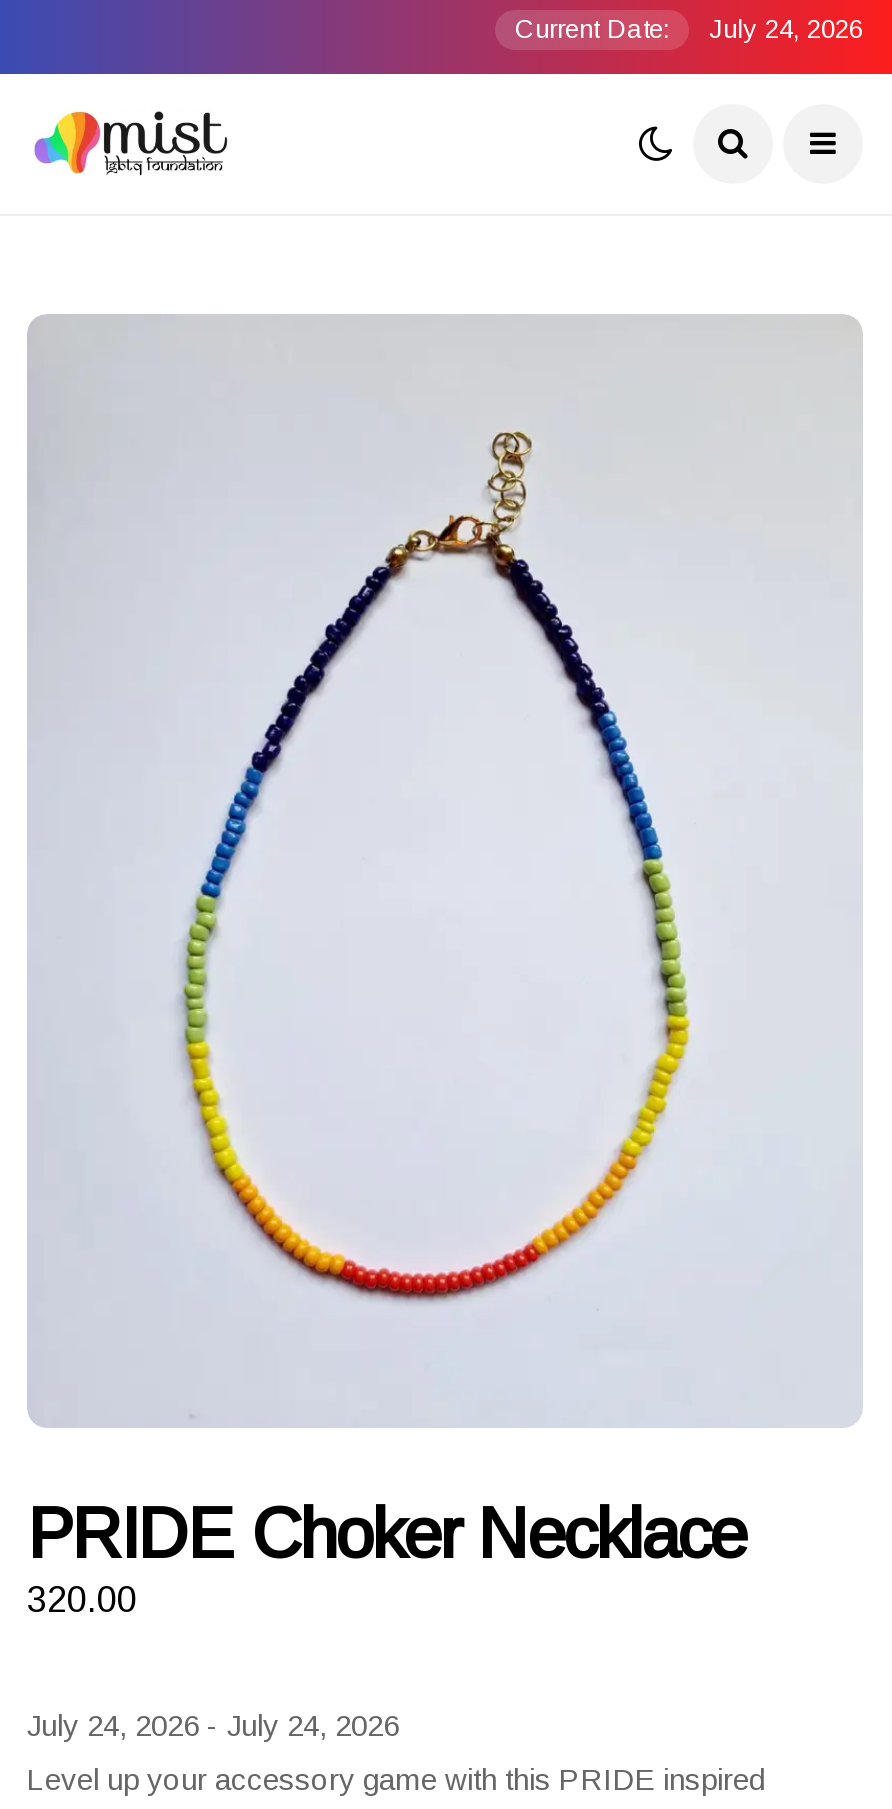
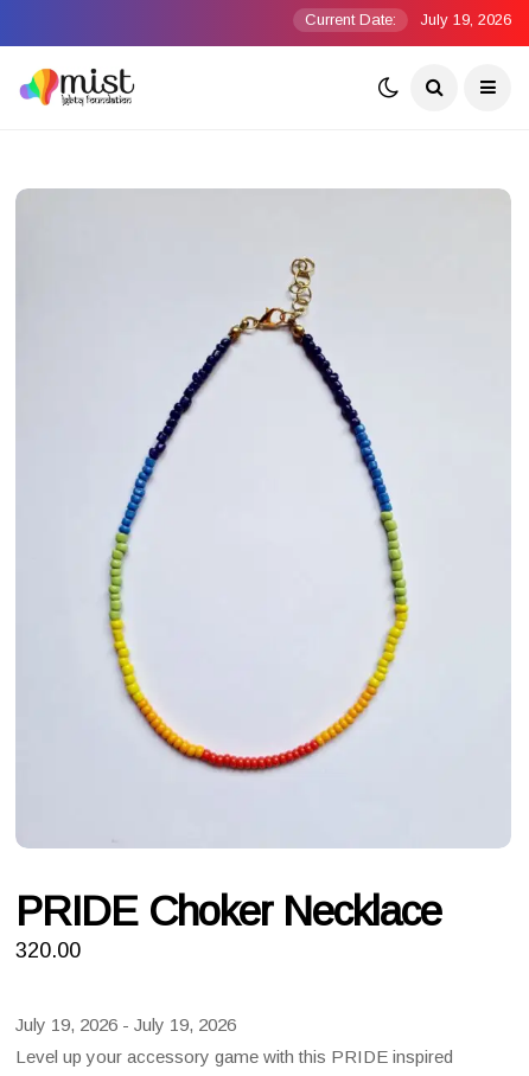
[515,14,863,44] Current Date: July 24, 2026 -> [305,11,511,28] Current Date: July 19, 2026
[27,1708,399,1742] July 24, 2026 - July 24, 2026 -> [15,1015,236,1035] July 19, 2026 - July 19, 2026

